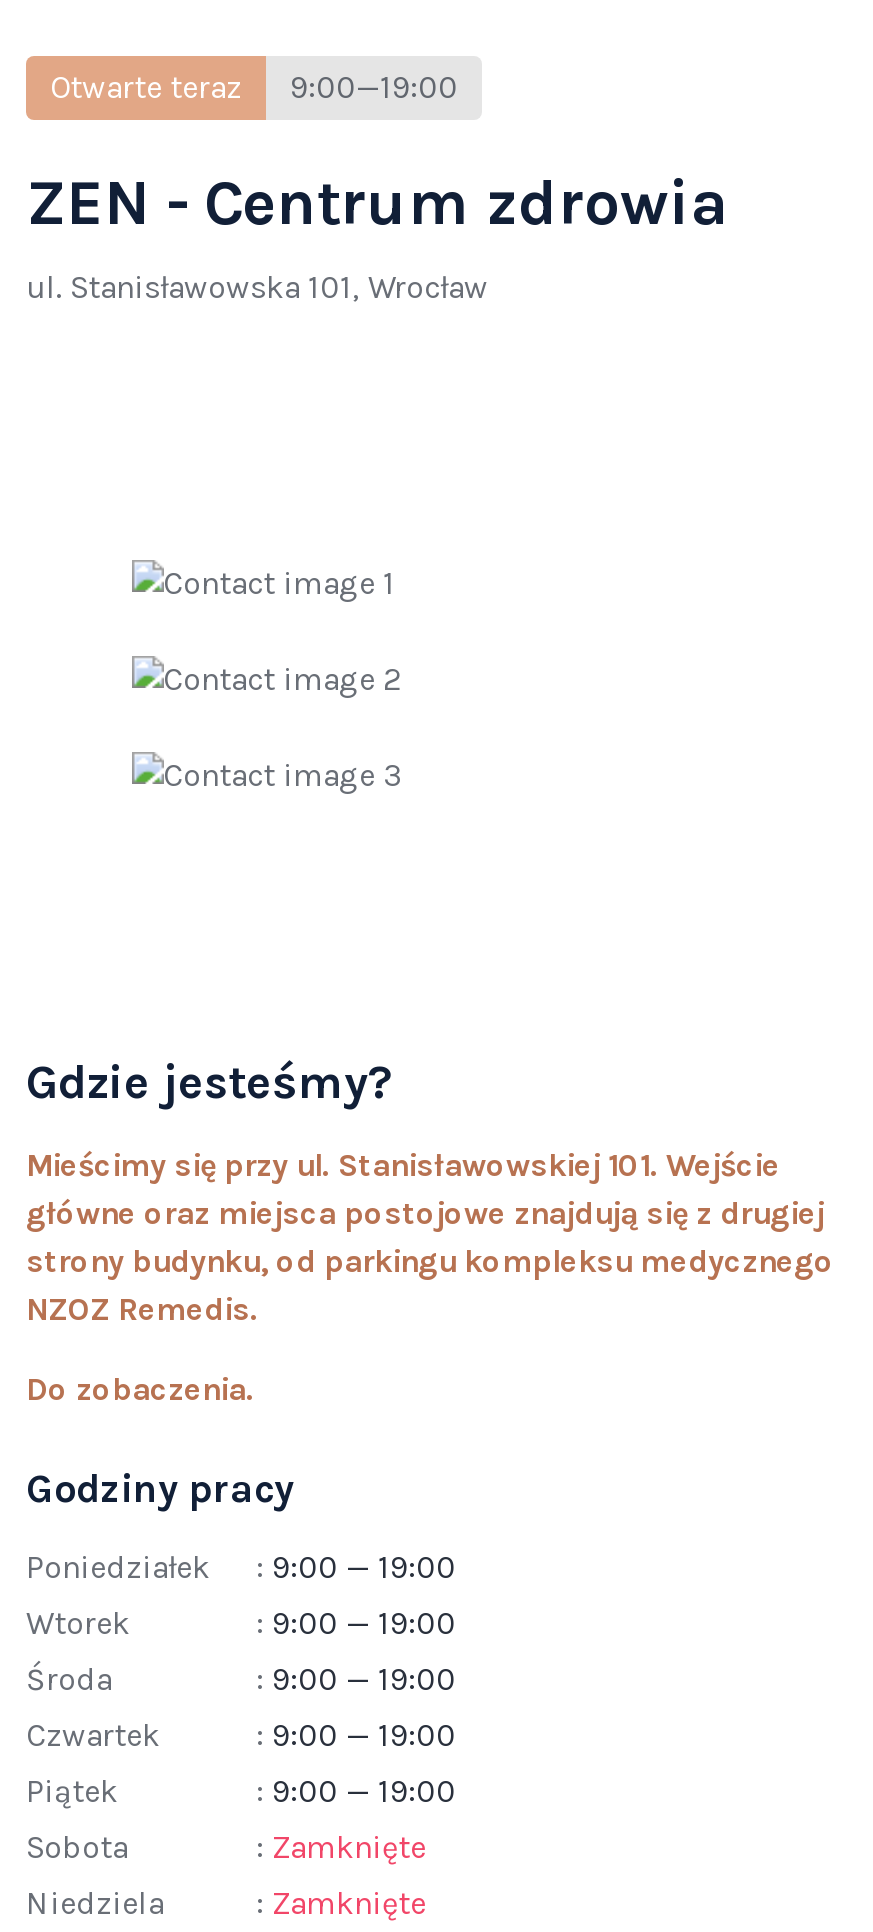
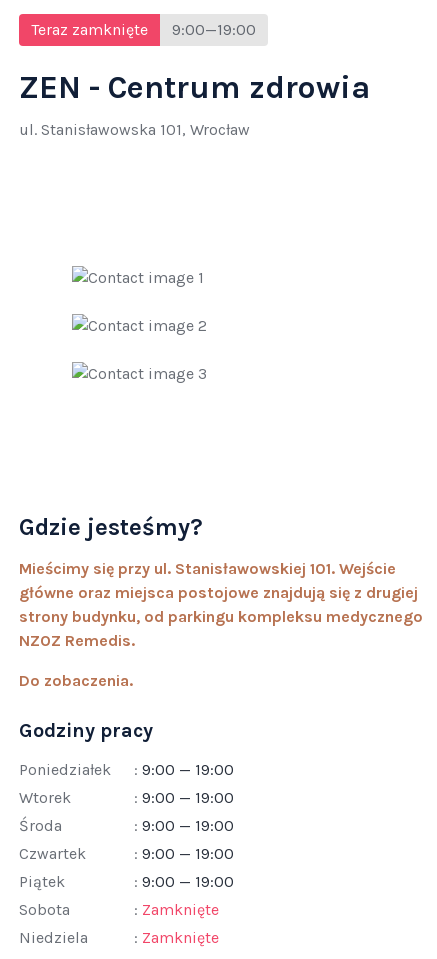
[50,68,242,106] Otwarte teraz -> [31,20,148,39] Teraz zamknięte

